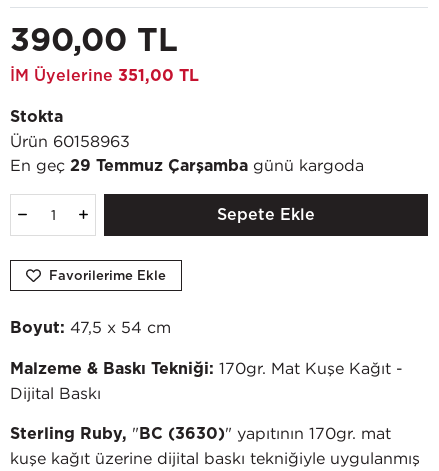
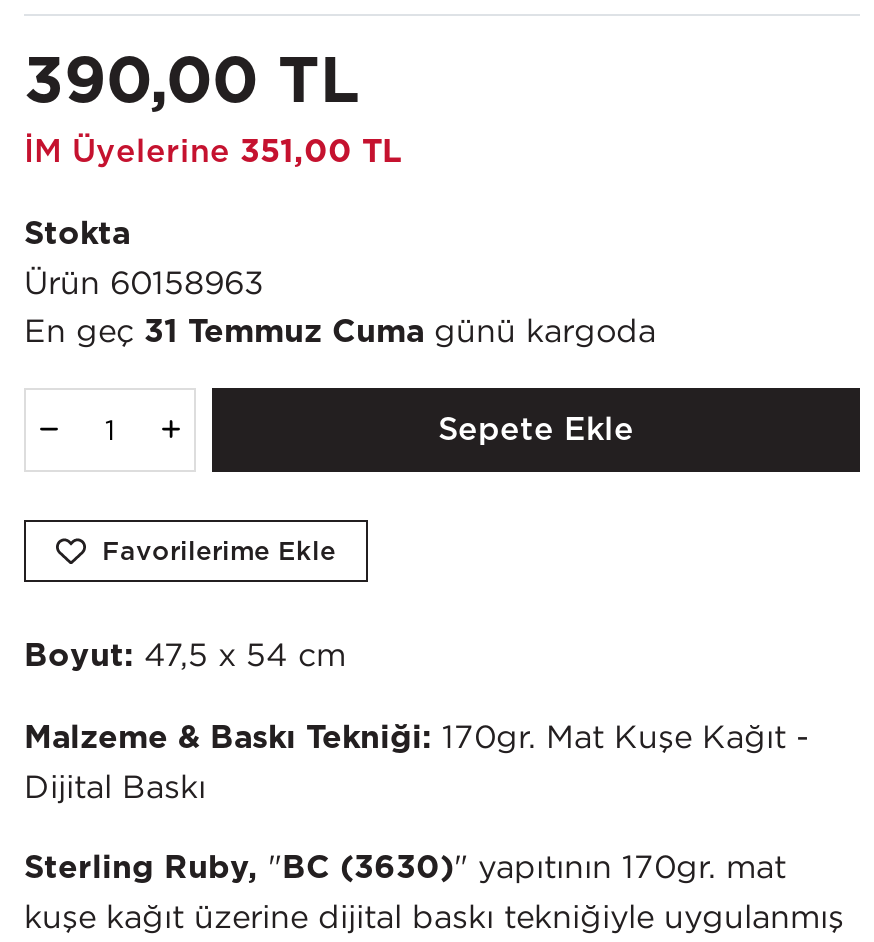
[10,155,364,175] En geç 29 Temmuz Çarşamba günü kargoda -> [24,310,656,350] En geç 31 Temmuz Cuma günü kargoda

